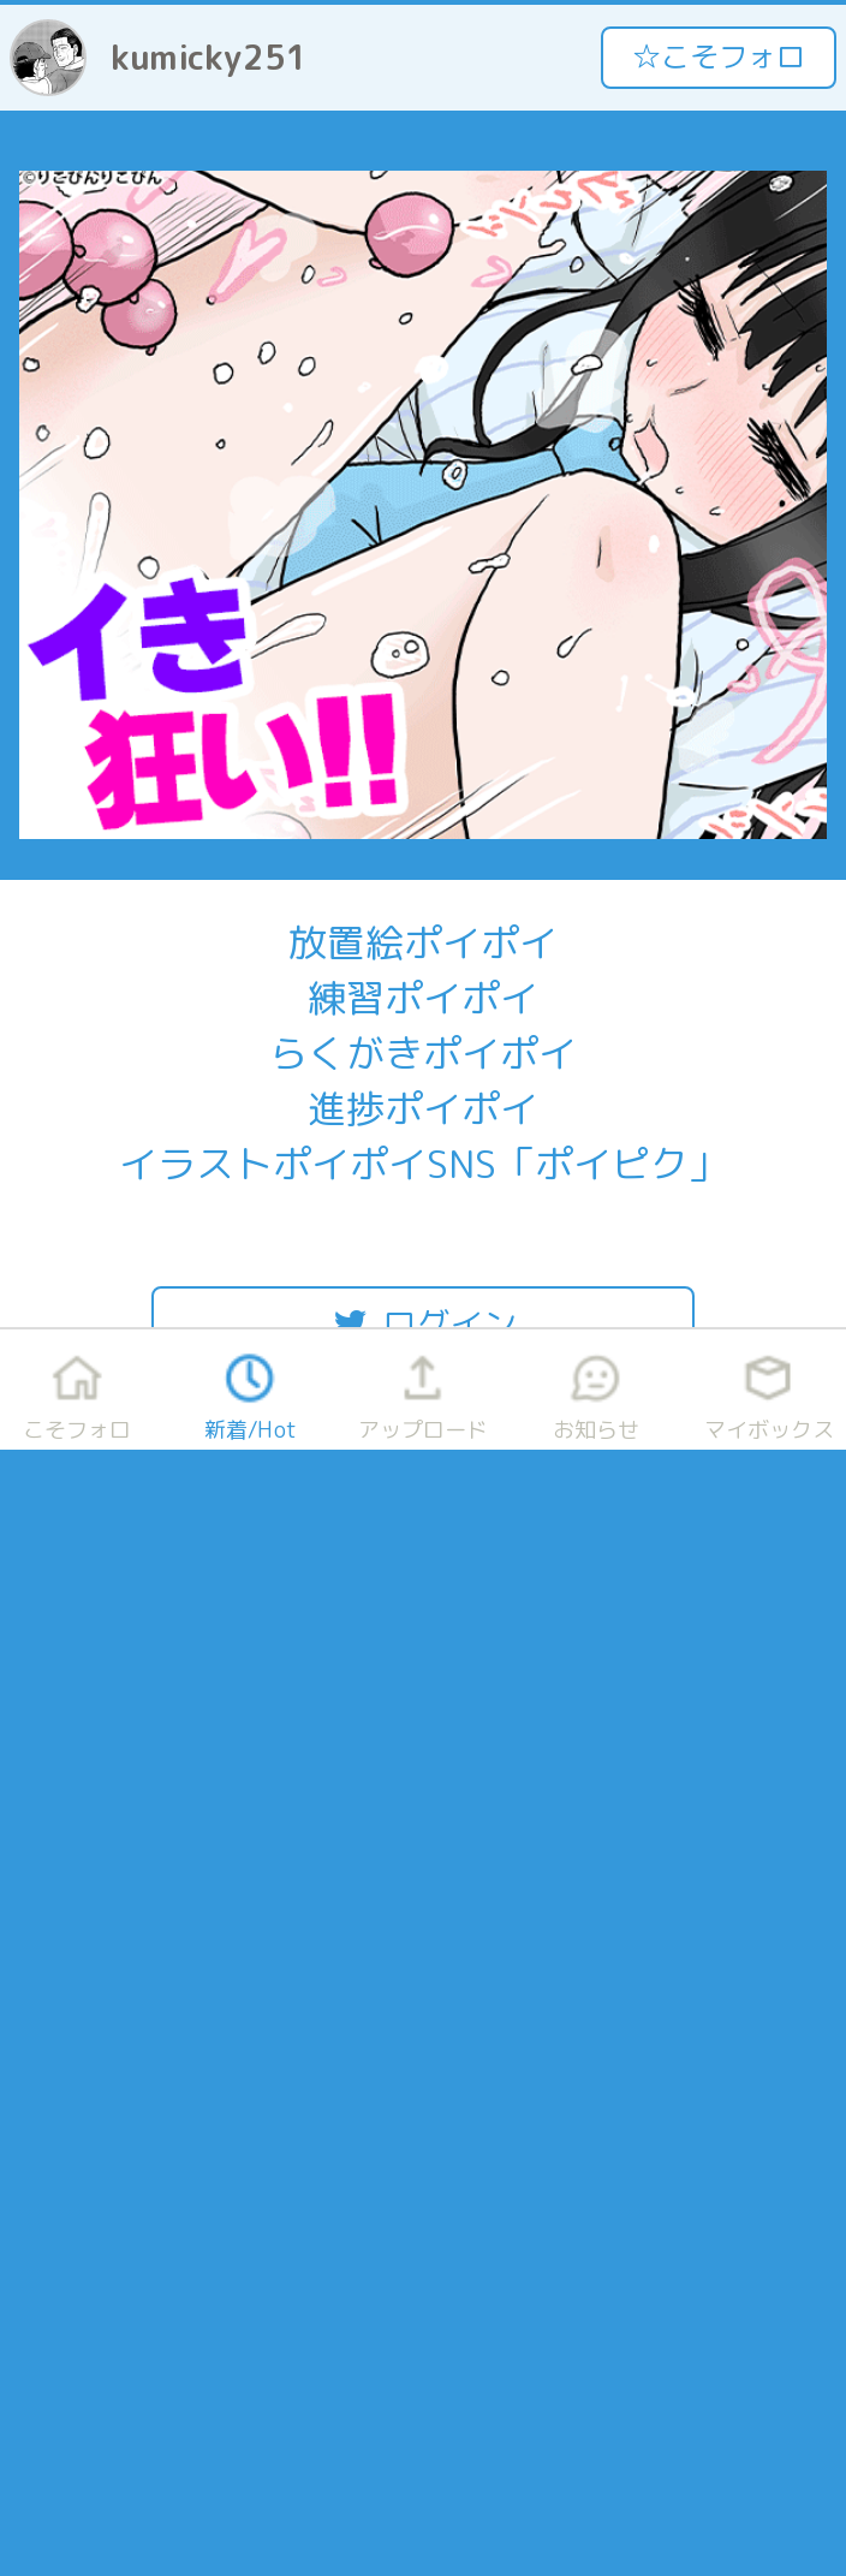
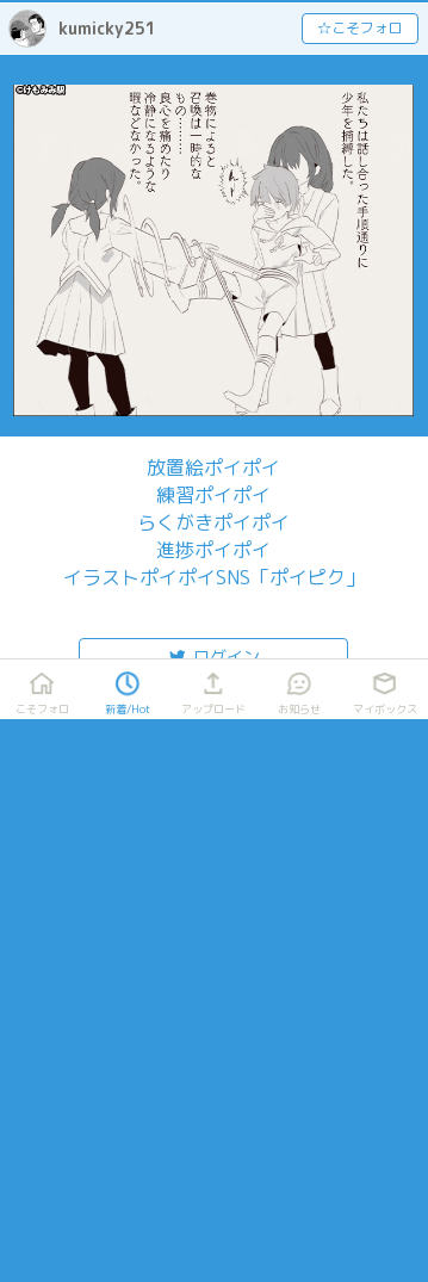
[17,168,829,841] [image] -> [12,83,415,417] [image]

